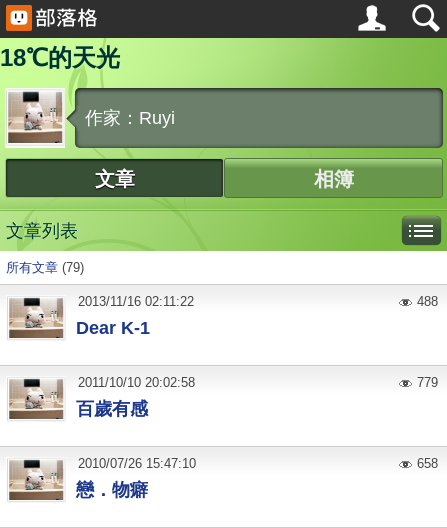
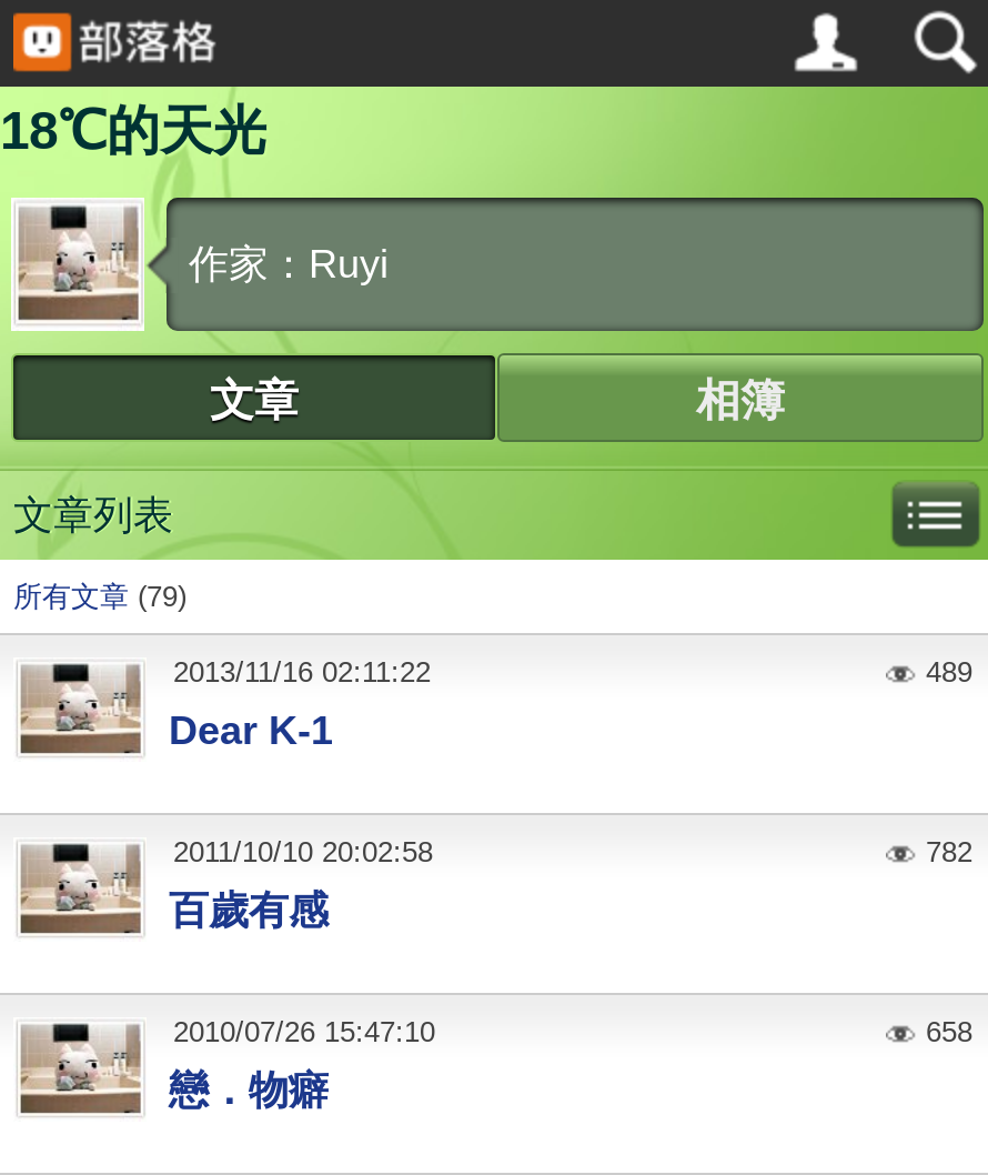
[417,294,438,309] 488 -> [926,655,972,689] 489
[417,375,438,390] 779 -> [926,835,972,868] 782

